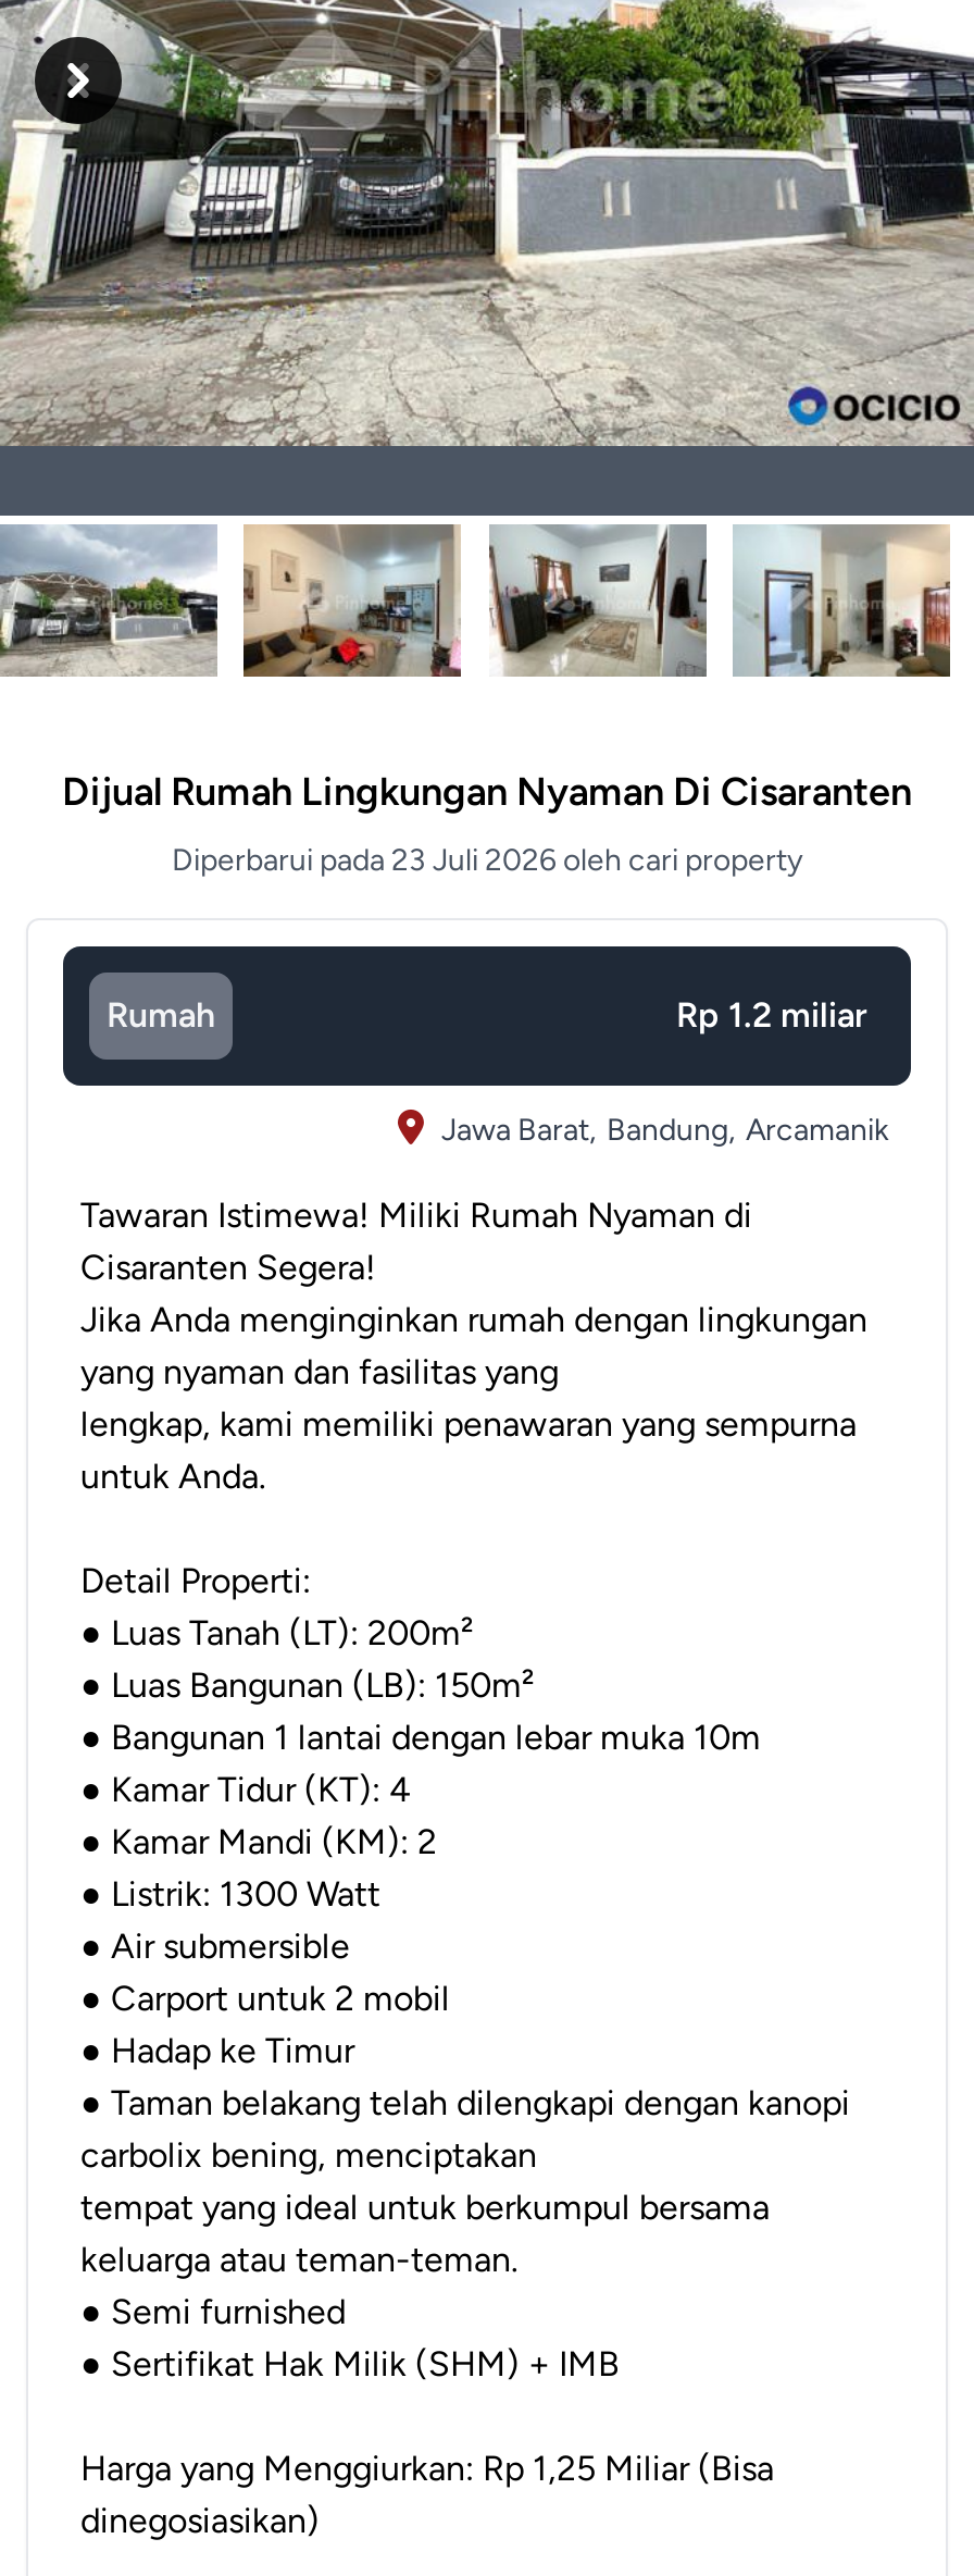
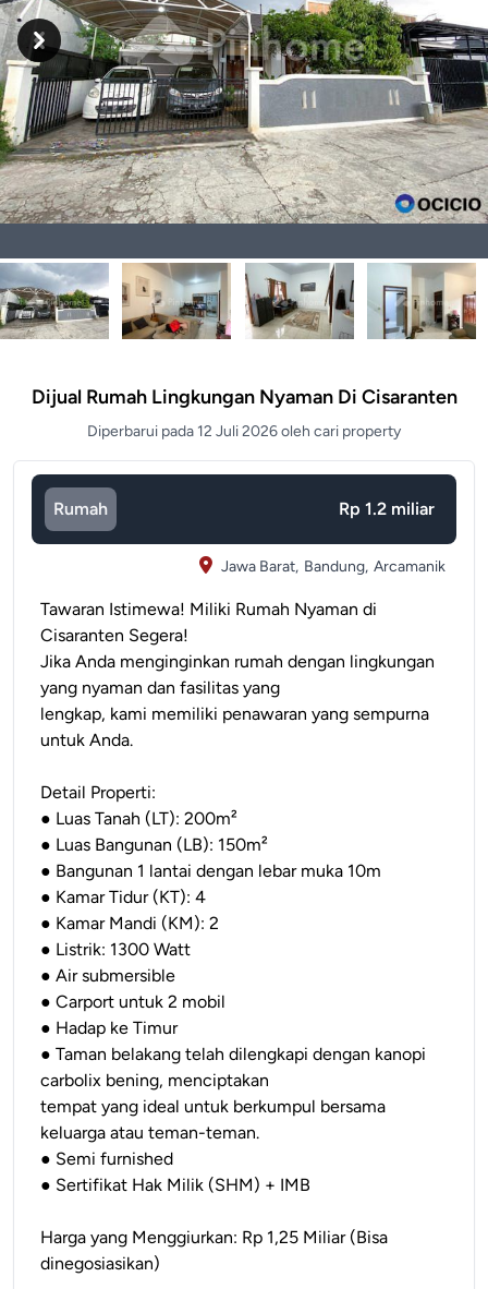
[172,842,802,879] Diperbarui pada 23 Juli 2026 oleh cari property -> [87,422,401,441] Diperbarui pada 12 Juli 2026 oleh cari property

